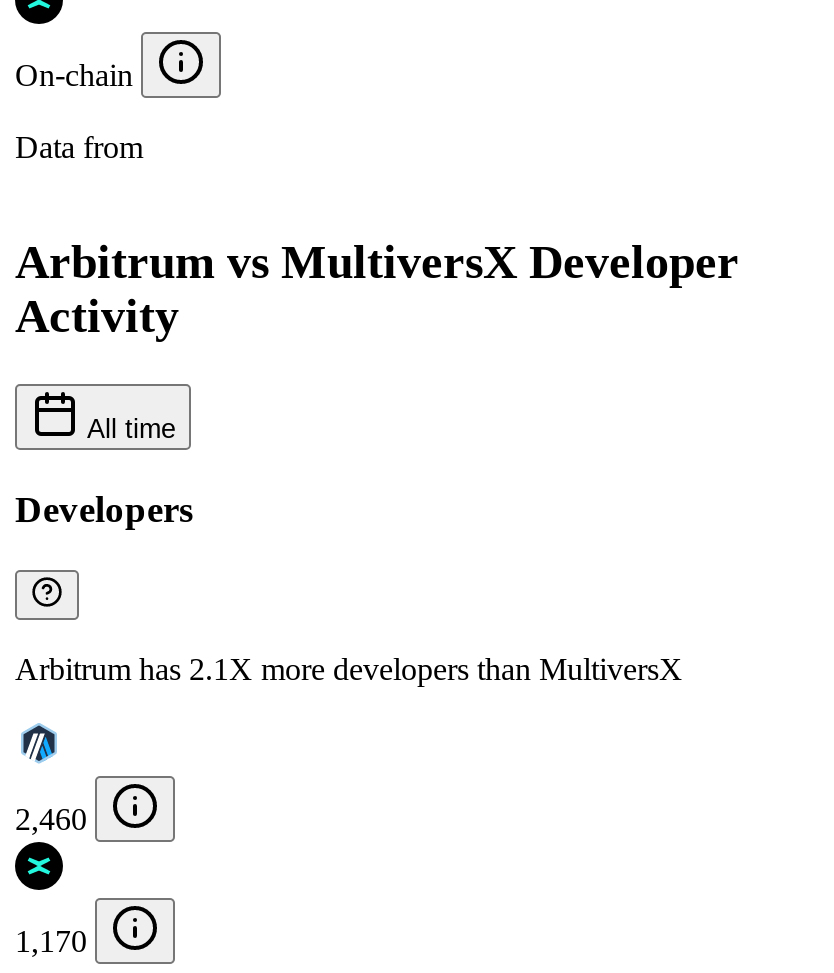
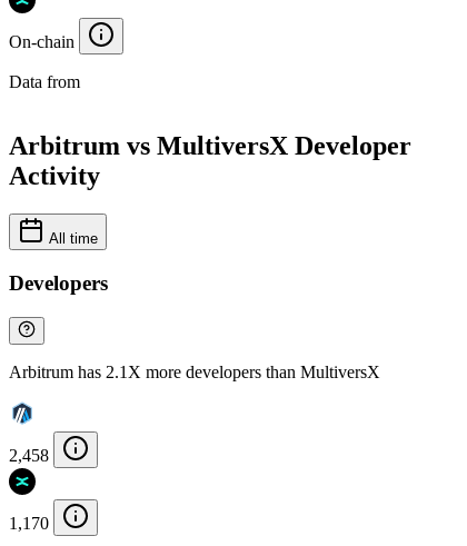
[15,802,87,836] 2,460 -> [9,446,49,465] 2,458

